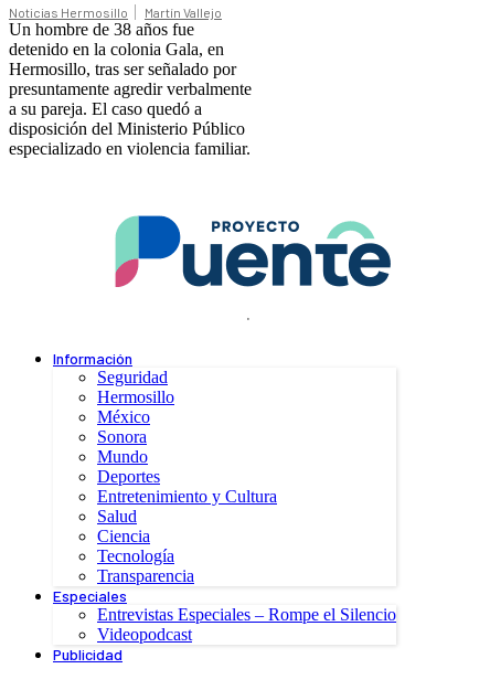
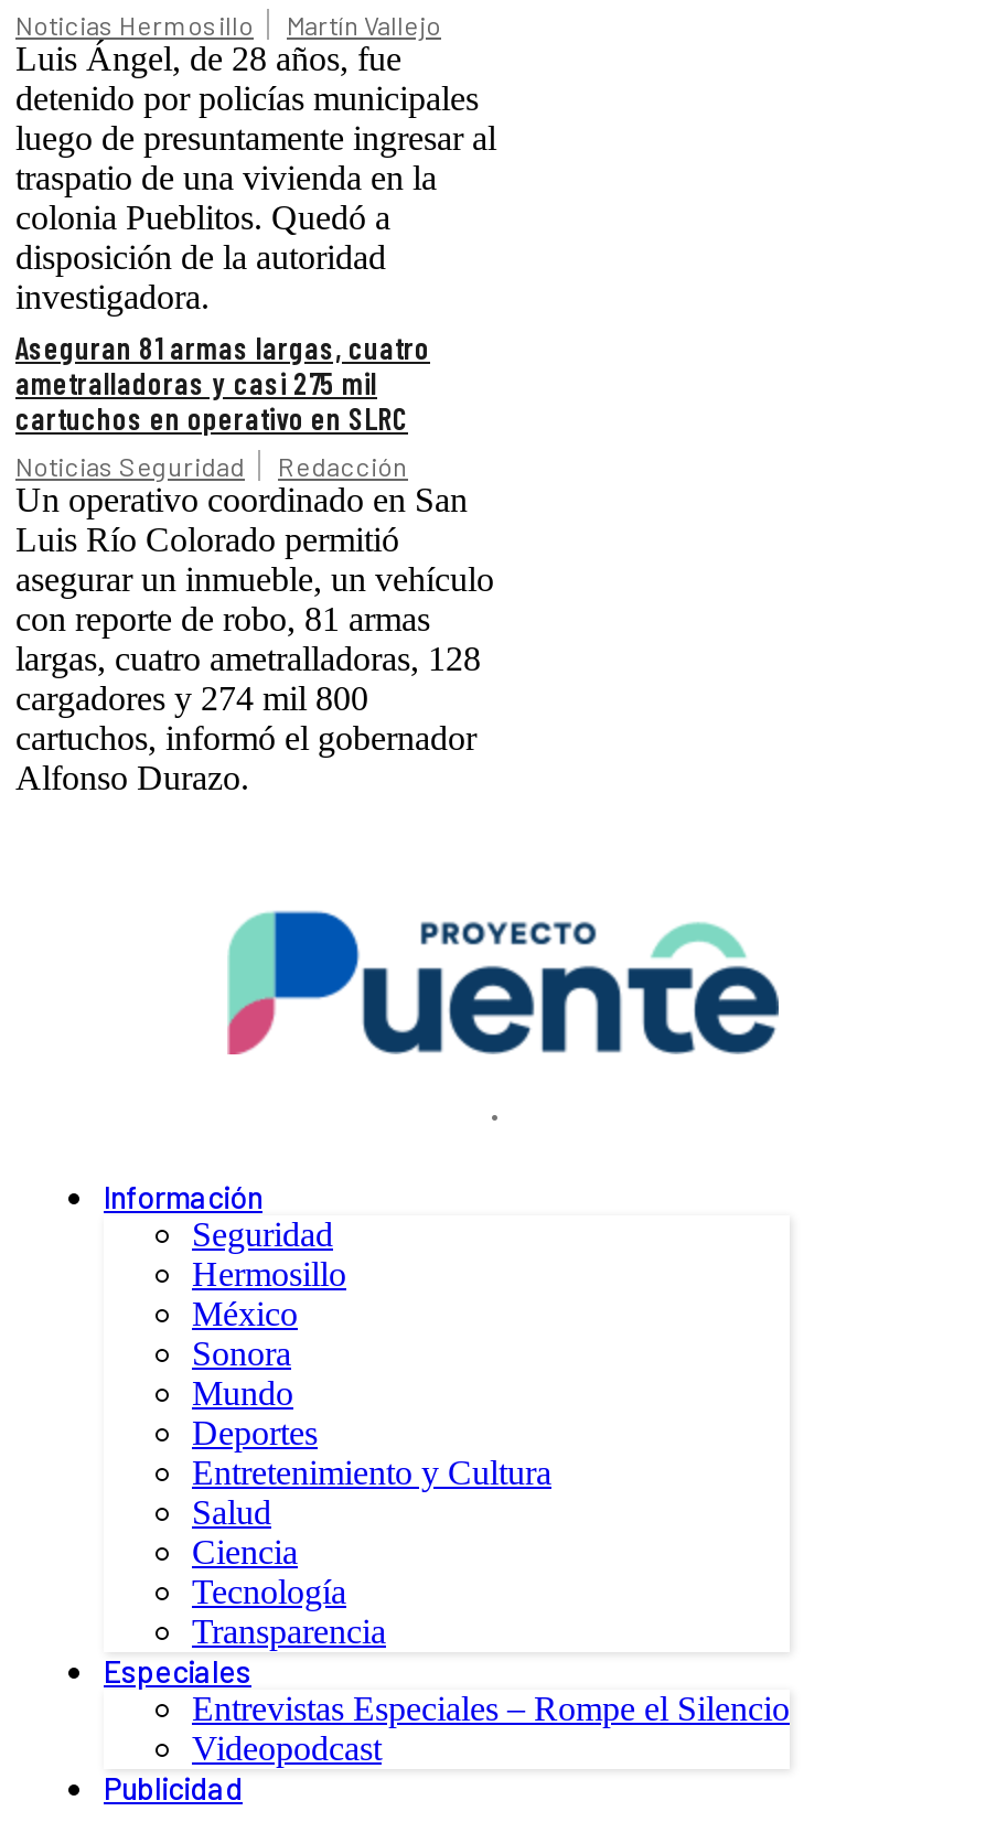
[9,20,252,158] Un hombre de 38 años fue | detenido en la colonia Gala, en | Hermosillo, tras ser señalado por | presuntamente agredir verbalmente | a su pareja. El caso quedó a | disposición del Ministerio Público | especializado en violencia familiar. -> [15,40,496,797] Luis Ángel, de 28 años, fue | detenido por policías municipales | luego de presuntamente ingresar al | traspatio de una vivienda en la | colonia Pueblitos. Quedó a | disposición de la autoridad | investigadora. | Aseguran 81 armas largas, cuatro | ametralladoras y casi 275 mil | cartuchos en operativo en SLRC | Noticias Seguridad | Redacción | Un operativo coordinado en San | Luis Río Colorado permitió | asegurar un inmueble, un vehículo | con reporte de robo, 81 armas | largas, cuatro ametralladoras, 128 | cargadores y 274 mil 800 | cartuchos, informó el gobernador | Alfonso Durazo.

